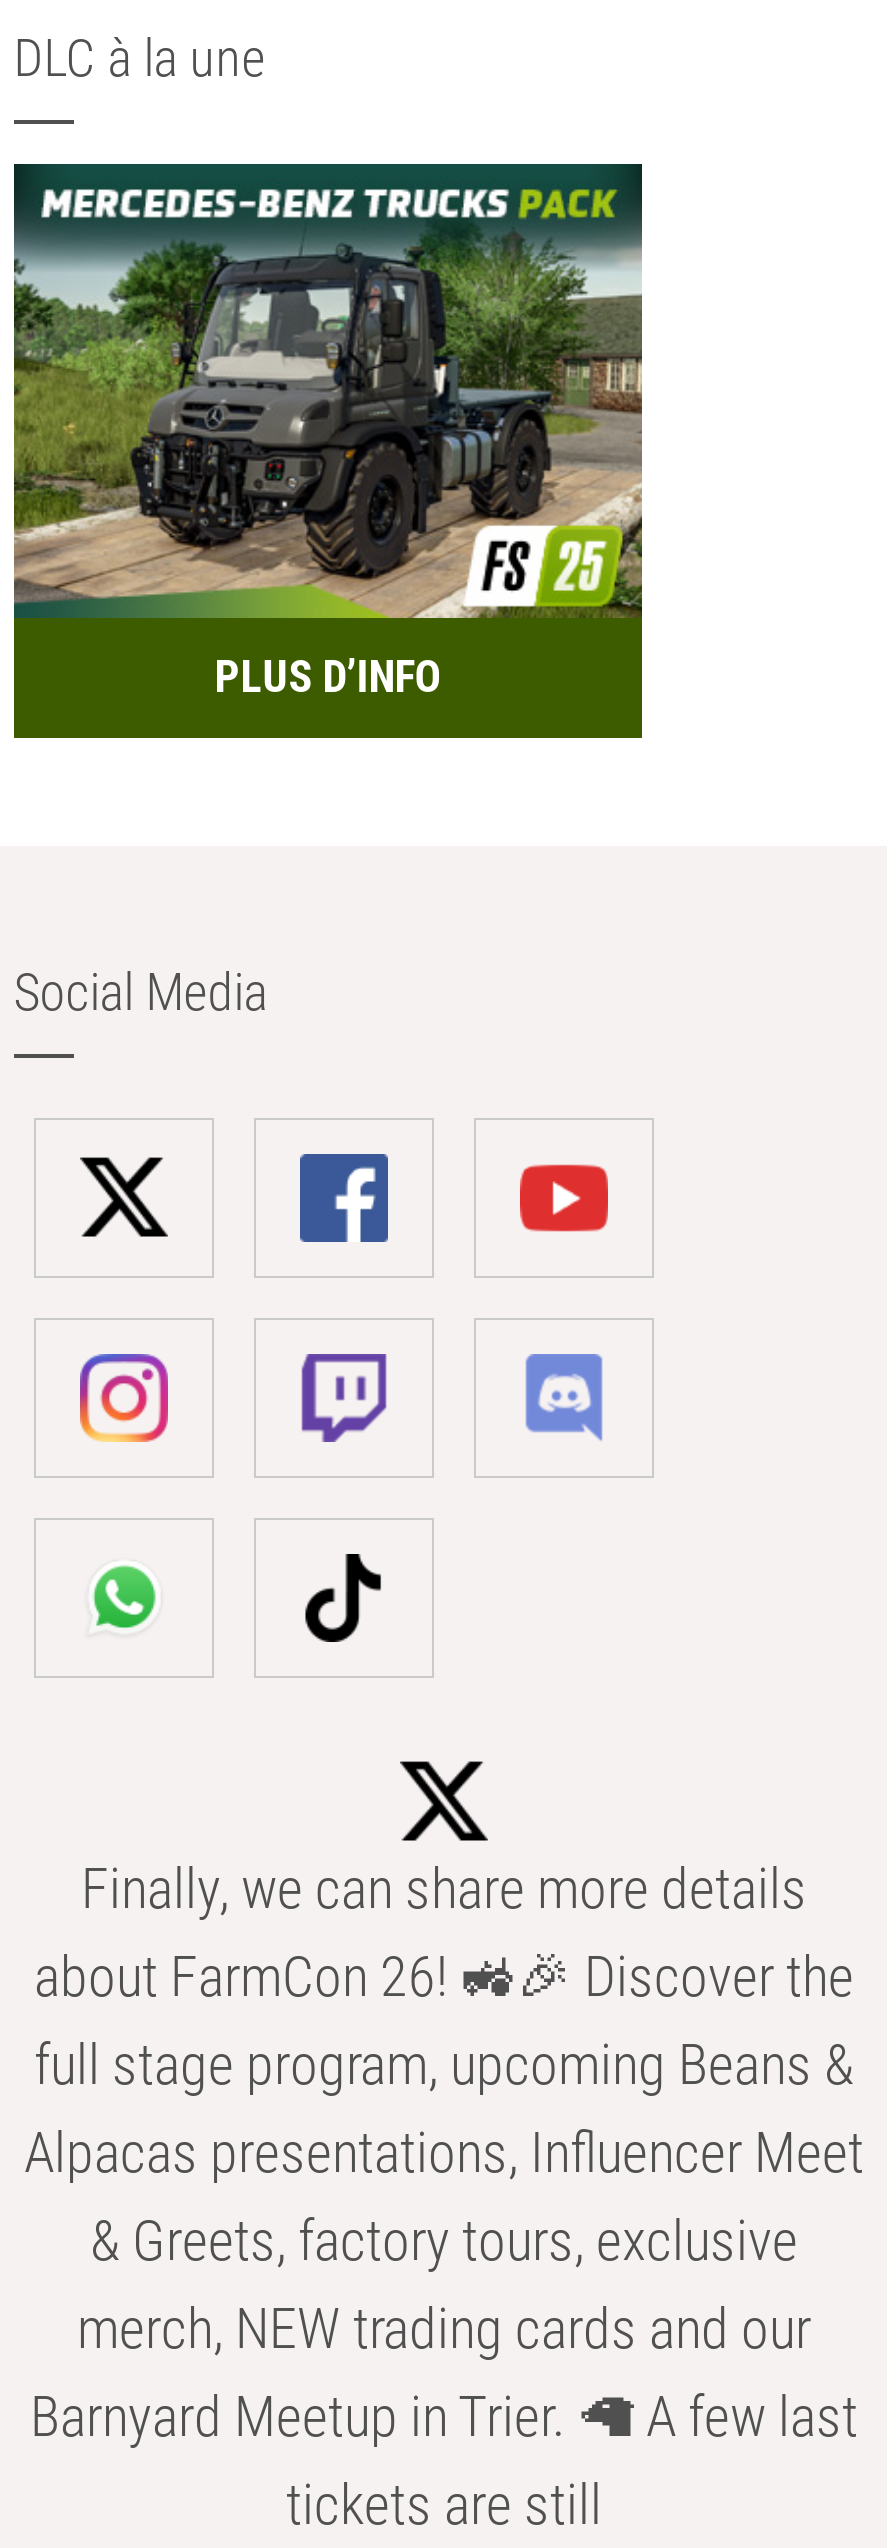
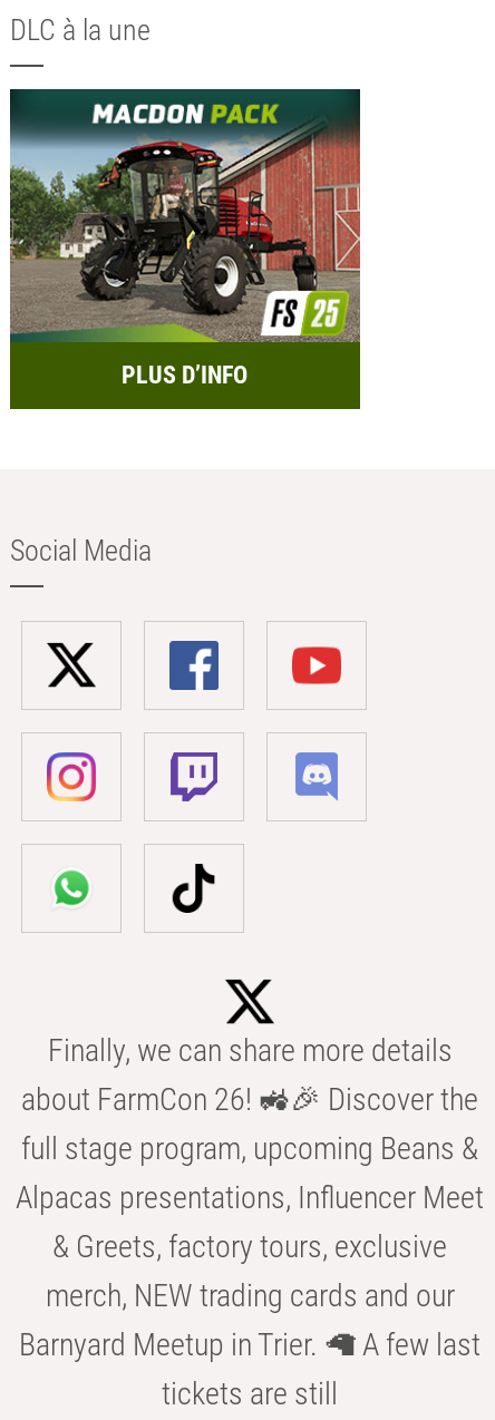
[12,188,644,618] [image] -> [10,104,360,342] [image]

